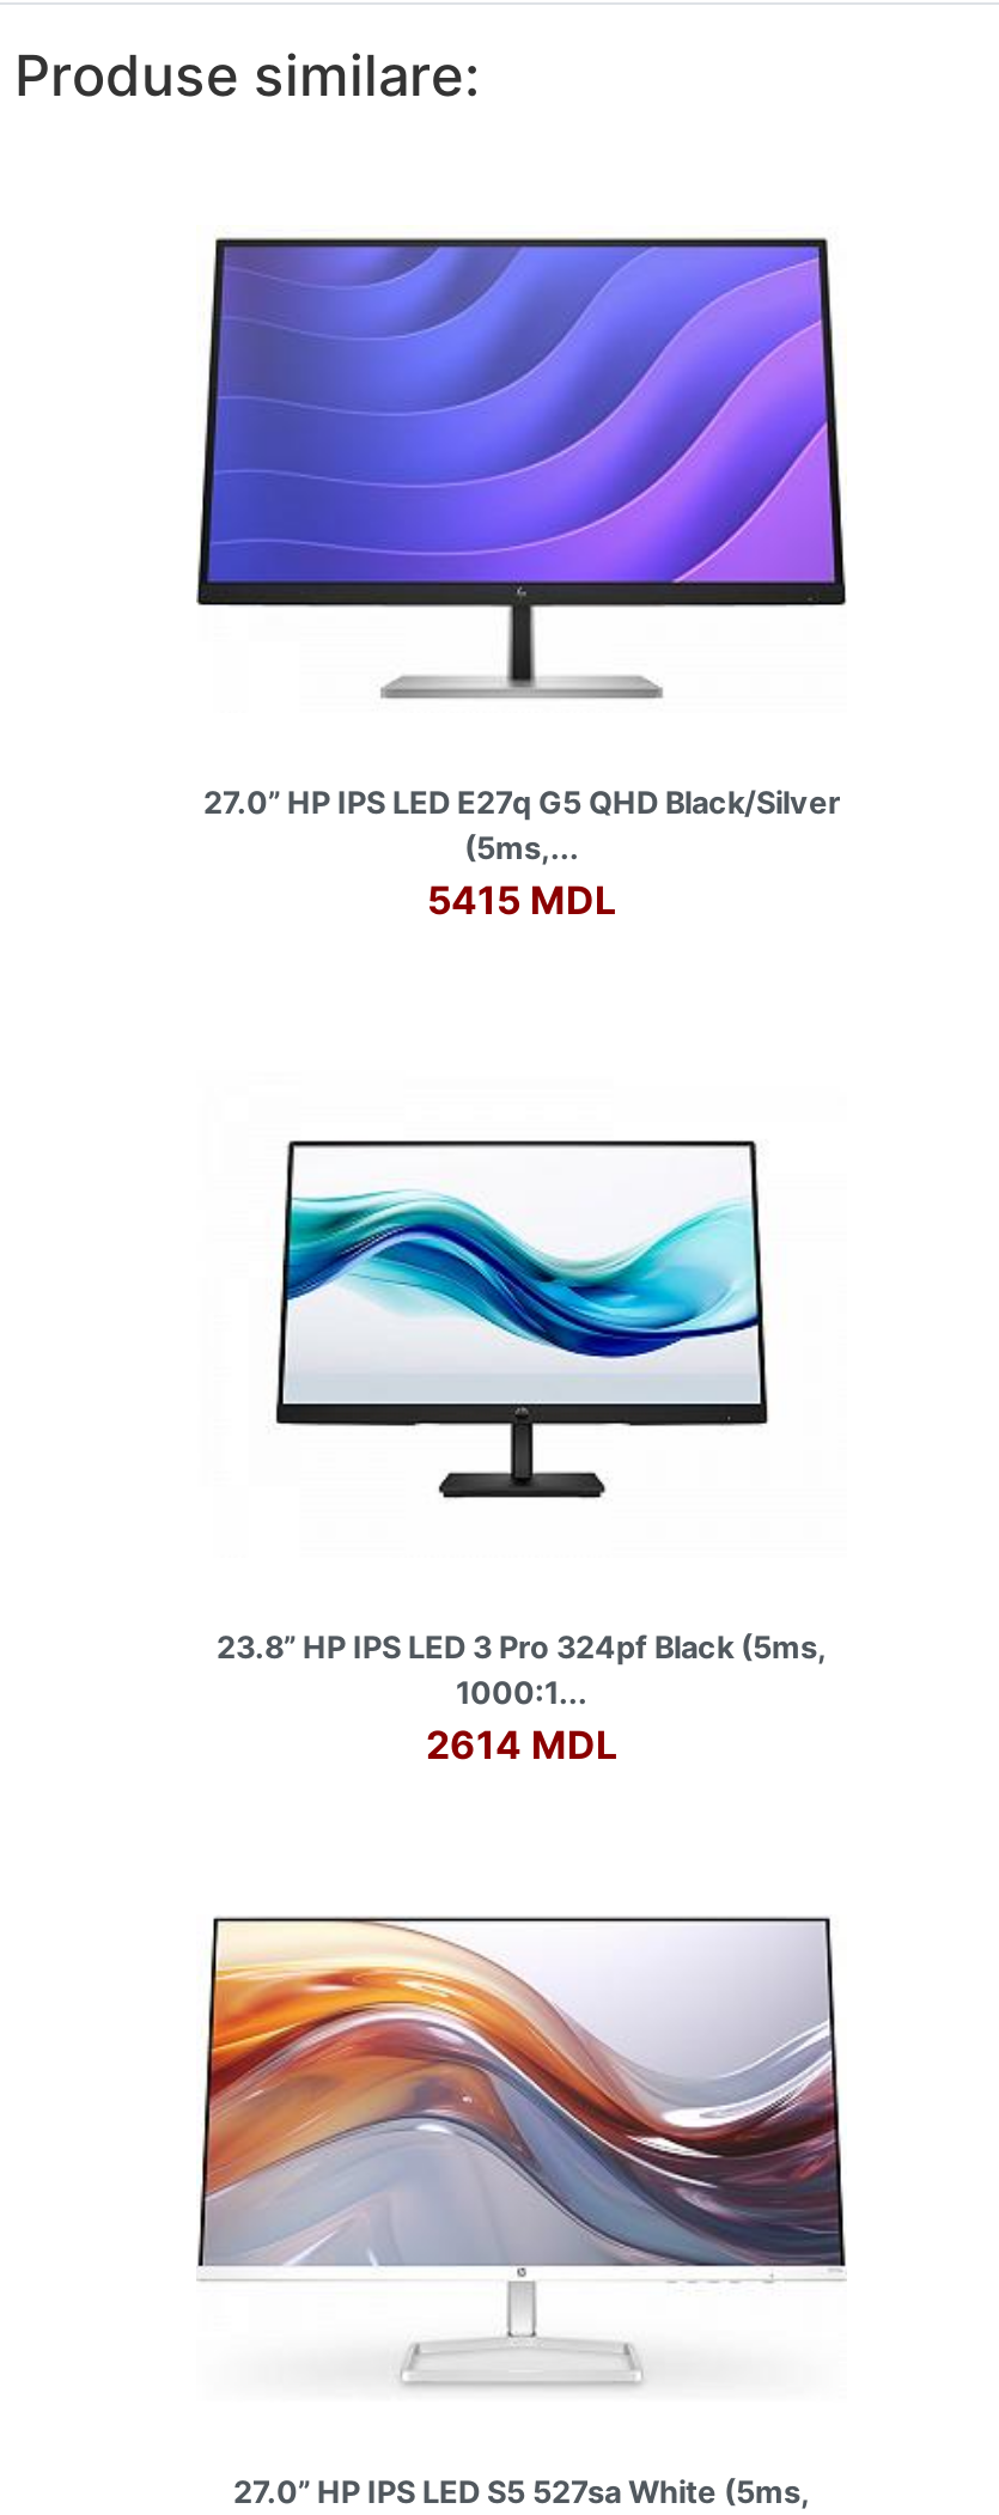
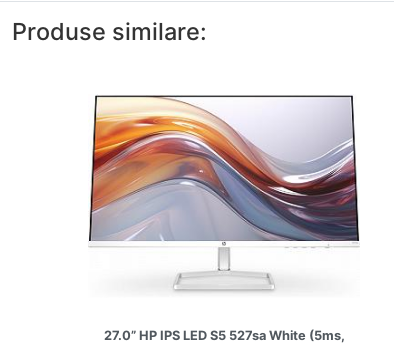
[196,237,847,922] [image] | 27.0” HP IPS LED E27q G5 QHD Black/Silver | (5ms,... | 5415 MDL -> none
[273,1139,770,1500] [image] -> none
[217,1628,827,1767] 23.8” HP IPS LED 3 Pro 324pf Black (5ms, | 1000:1... | 2614 MDL -> none

